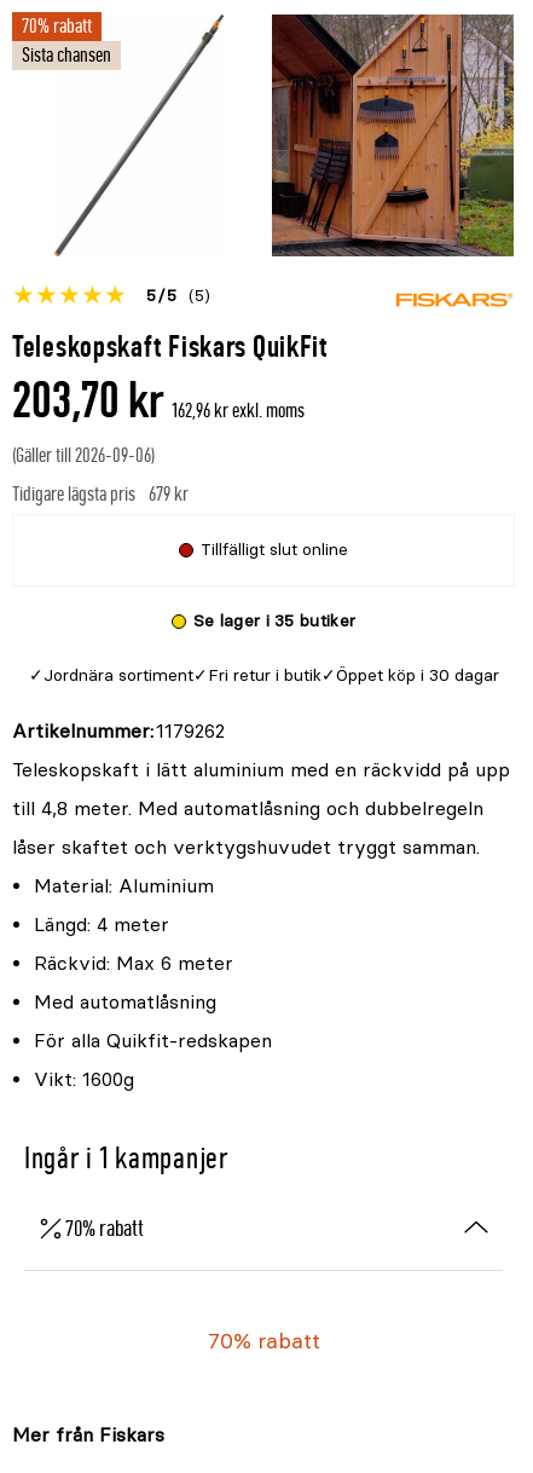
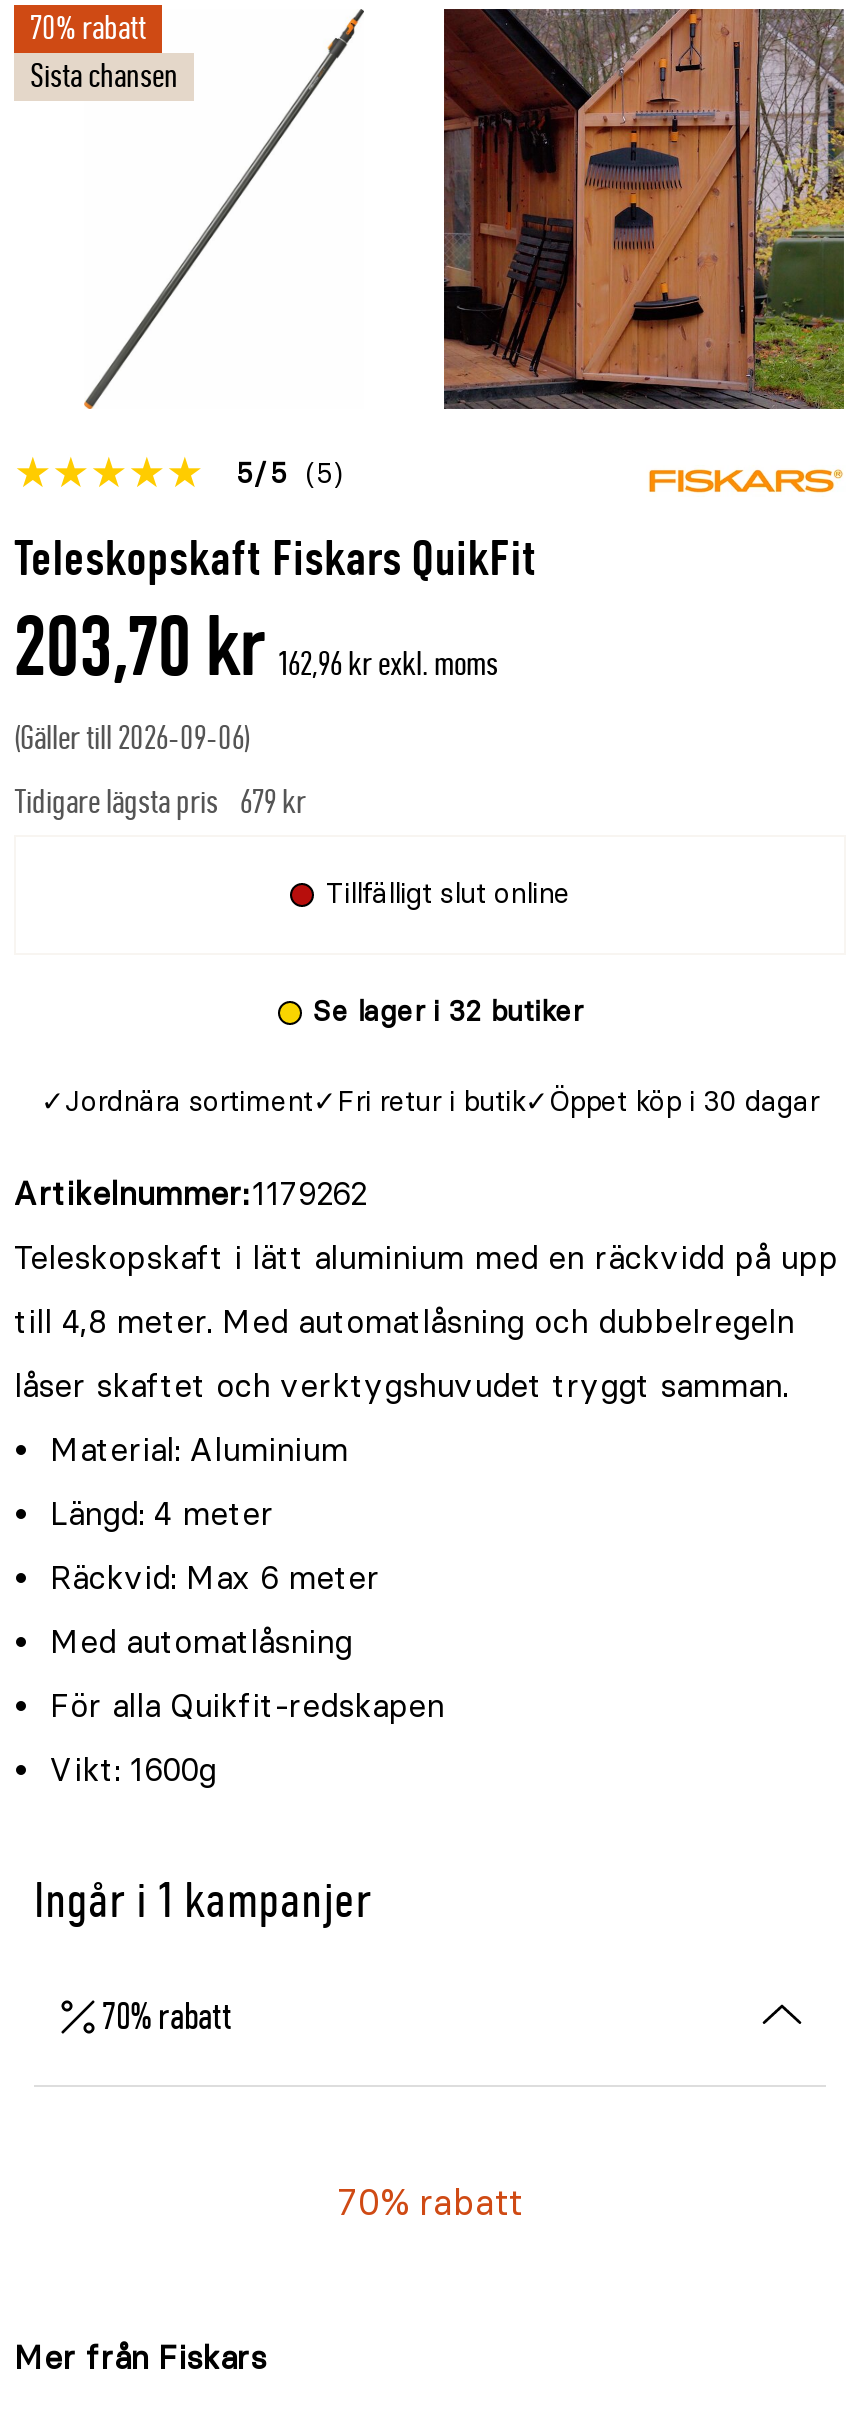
[193,611,356,631] Se lager i 35 butiker -> [313,995,583,1029] Se lager i 32 butiker

